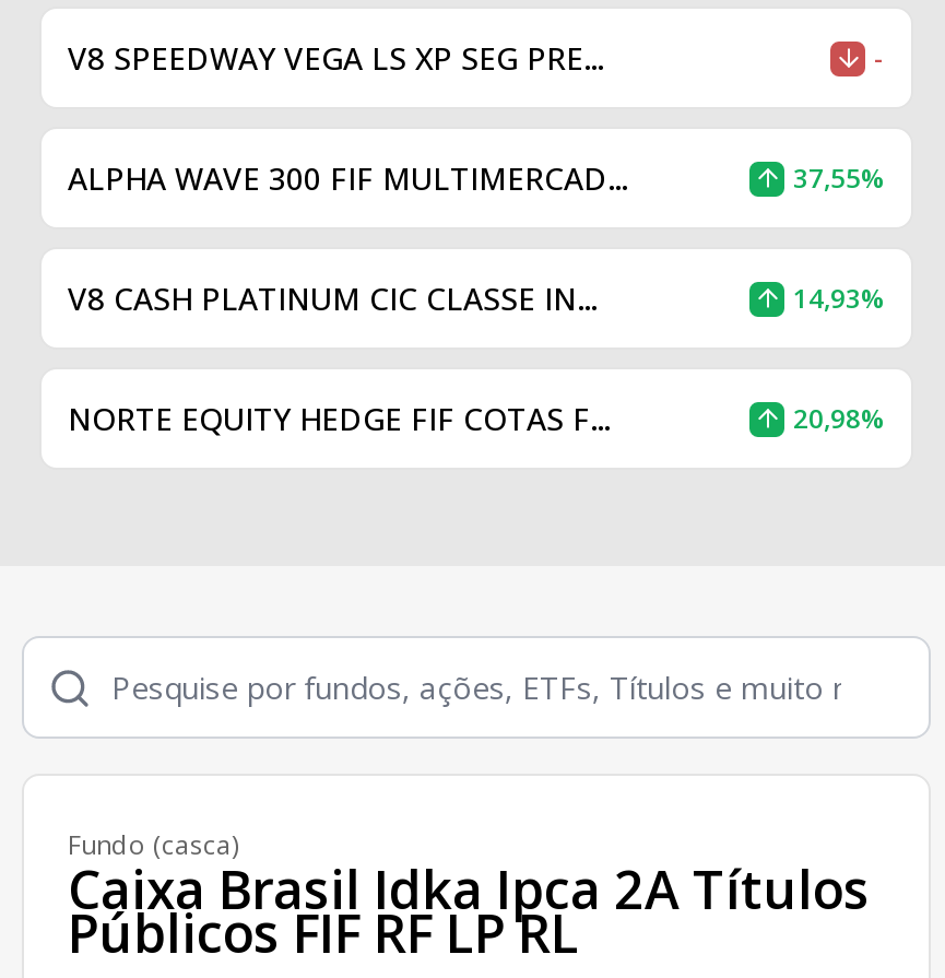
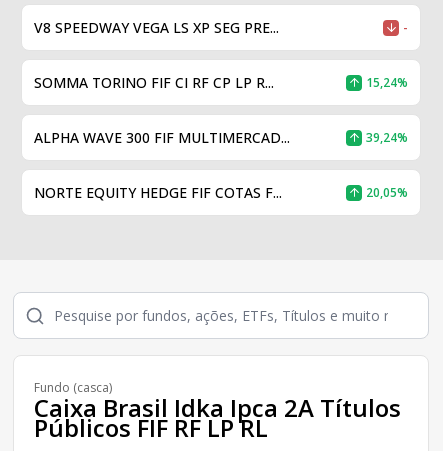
none -> [34,73,408,92] SOMMA TORINO FIF CI RF CP LP R... | 15,24%
[68,158,885,319] 37,55% | V8 CASH PLATINUM CIC CLASSE IN... | 14,93% -> [366,128,408,145] 39,24%
moved [68,157,627,199] -> [34,128,290,147]: ALPHA WAVE 300 FIF MULTIMERCAD...
[793,399,885,436] 20,98% -> [366,183,408,200] 20,05%

